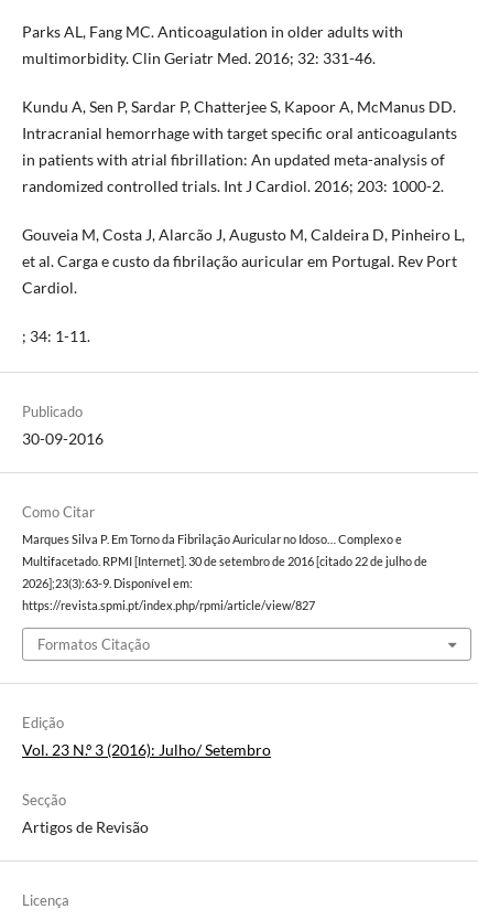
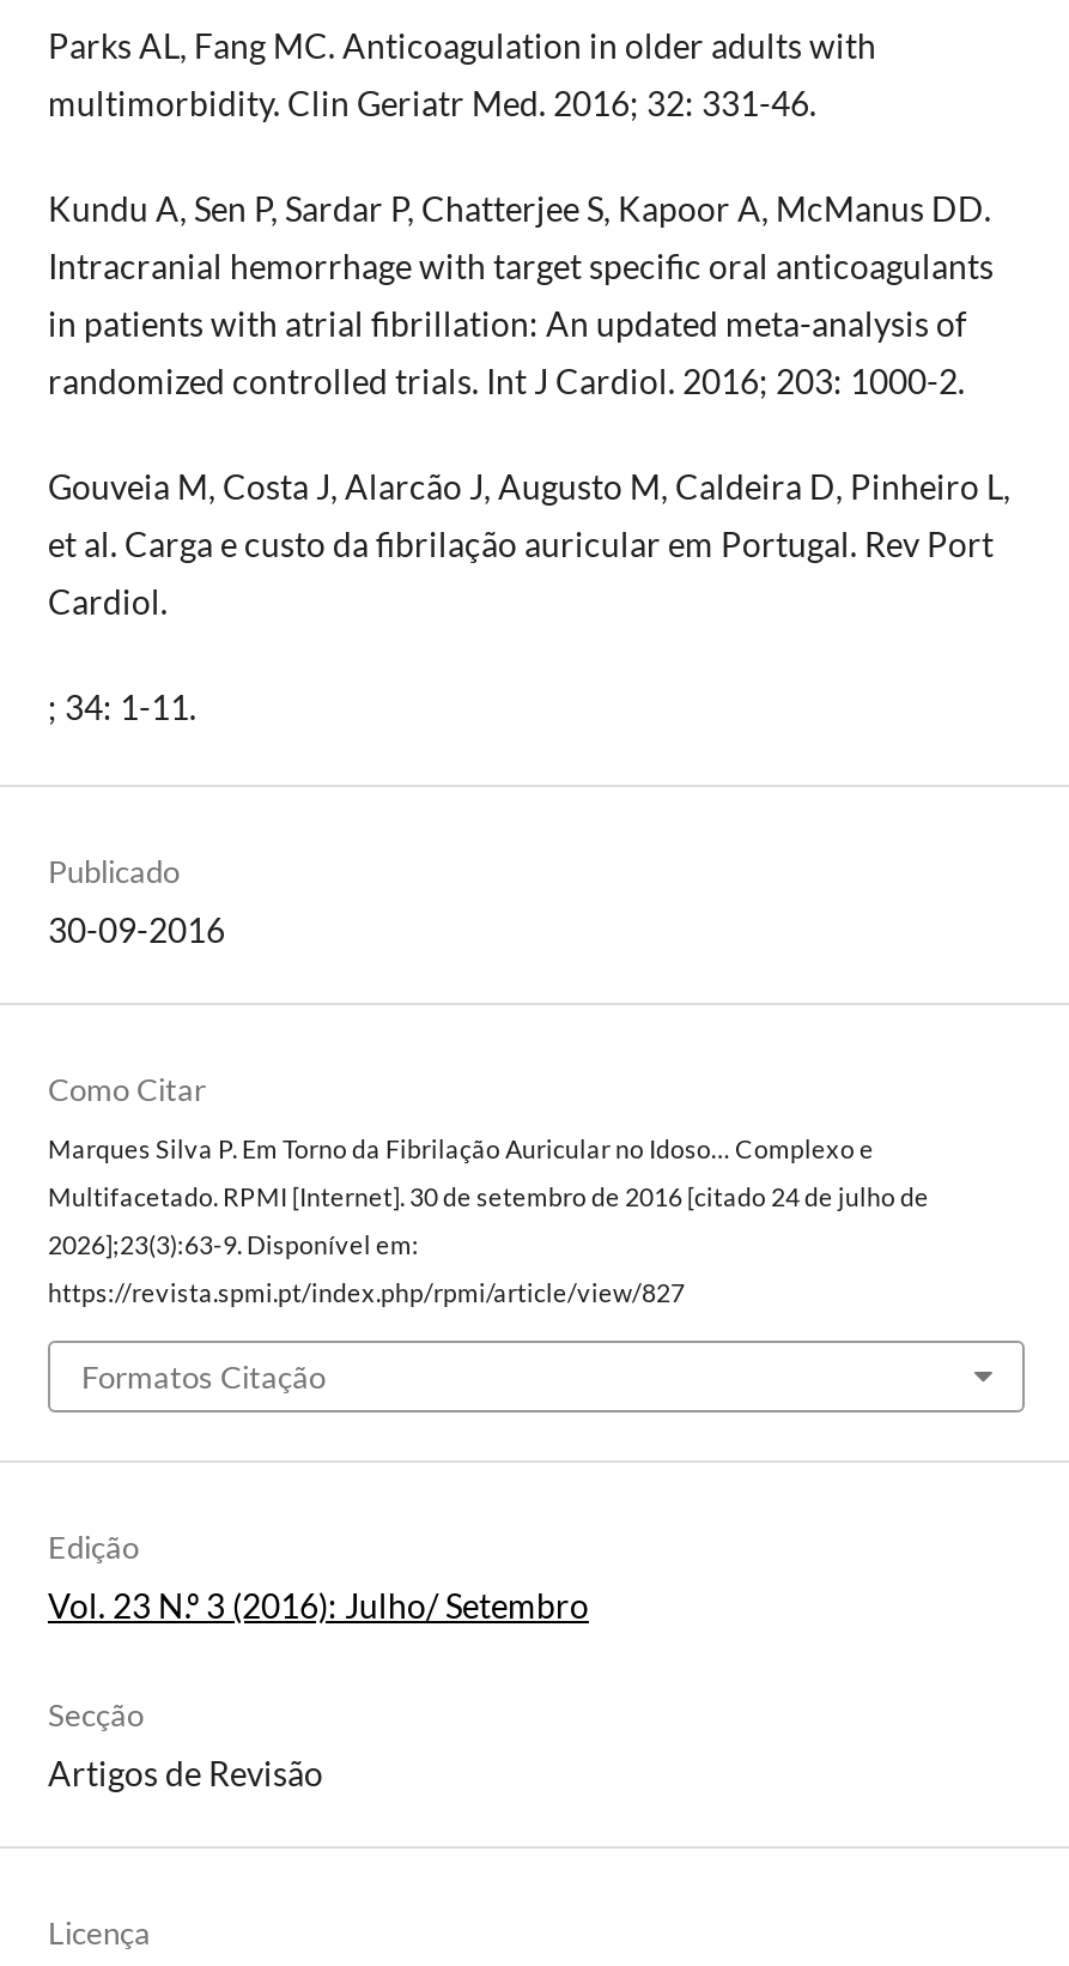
[22,555,427,568] Multifacetado. RPMI [Internet]. 30 de setembro de 2016 [citado 22 de julho de -> [48,1182,929,1211] Multifacetado. RPMI [Internet]. 30 de setembro de 2016 [citado 24 de julho de

